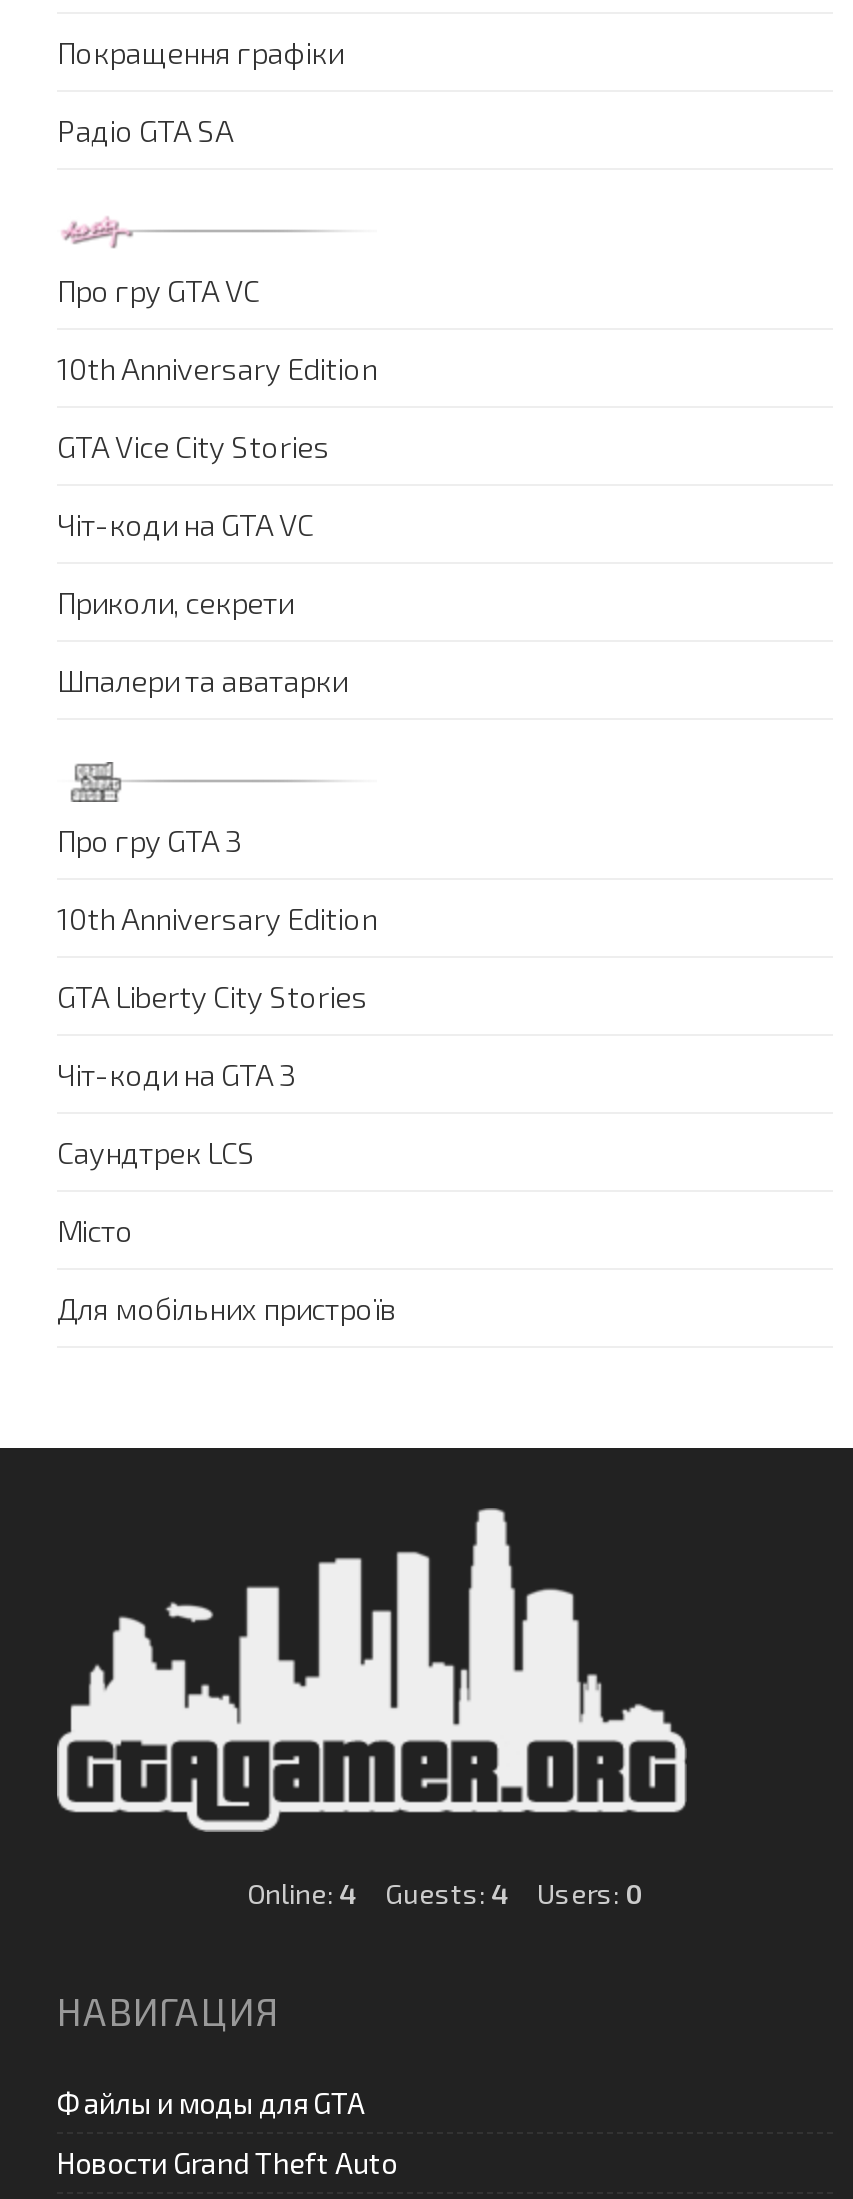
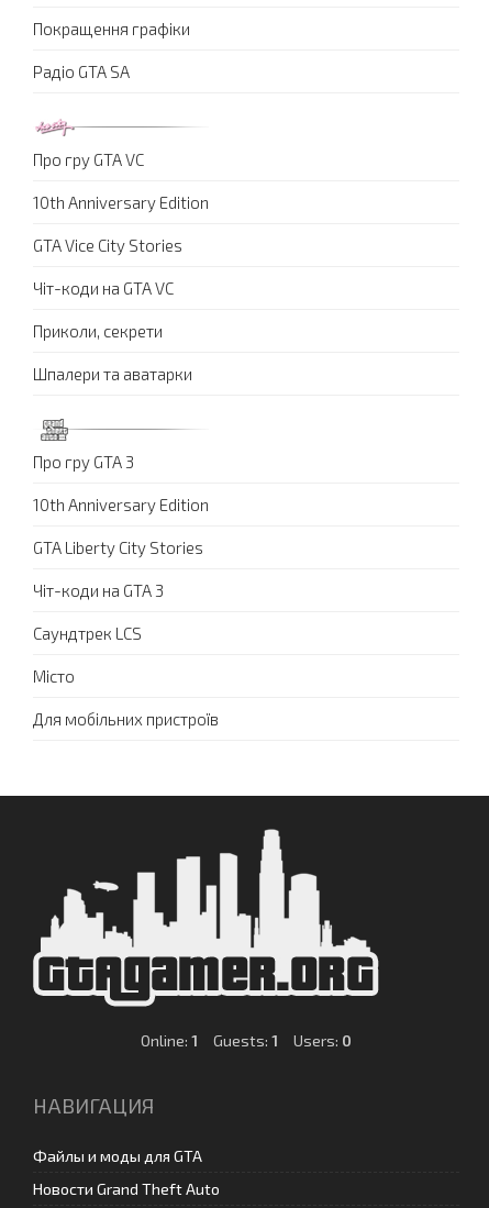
[247,1876,357,1910] Online: 4 -> [141,1031,198,1050] Online: 1
[385,1876,509,1910] Guests: 4 -> [213,1031,278,1050] Guests: 1

